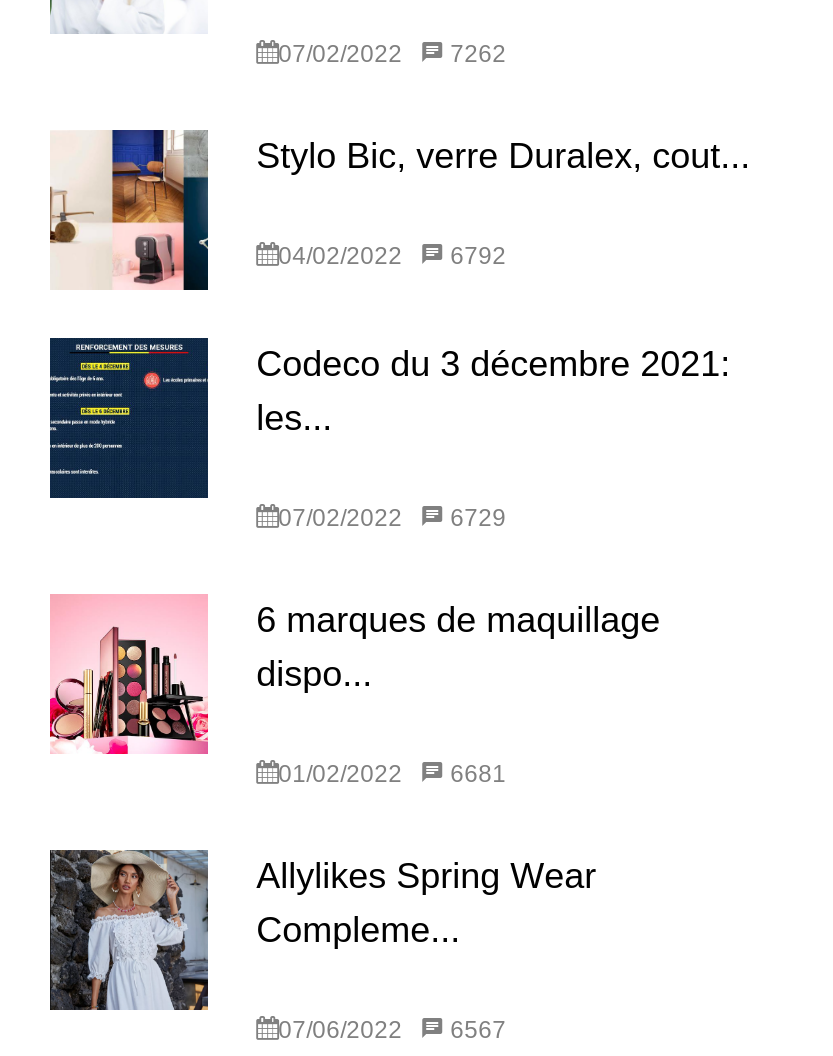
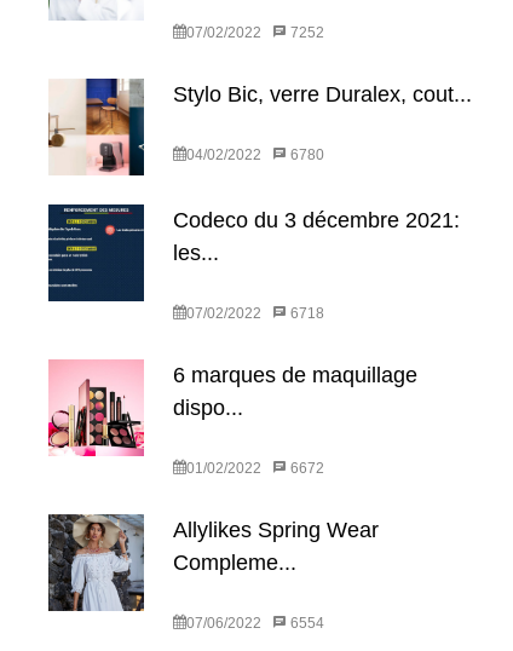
[278,39,506,67] 07/02/2022 7262 -> [186,24,324,41] 07/02/2022 7252
[278,241,506,269] 04/02/2022 6792 -> [186,146,324,163] 04/02/2022 6780
[278,503,506,531] 07/02/2022 6729 -> [186,305,324,322] 07/02/2022 6718
[278,759,506,787] 01/02/2022 6681 -> [186,459,324,476] 01/02/2022 6672
[278,1015,506,1043] 07/06/2022 6567 -> [186,614,324,631] 07/06/2022 6554

